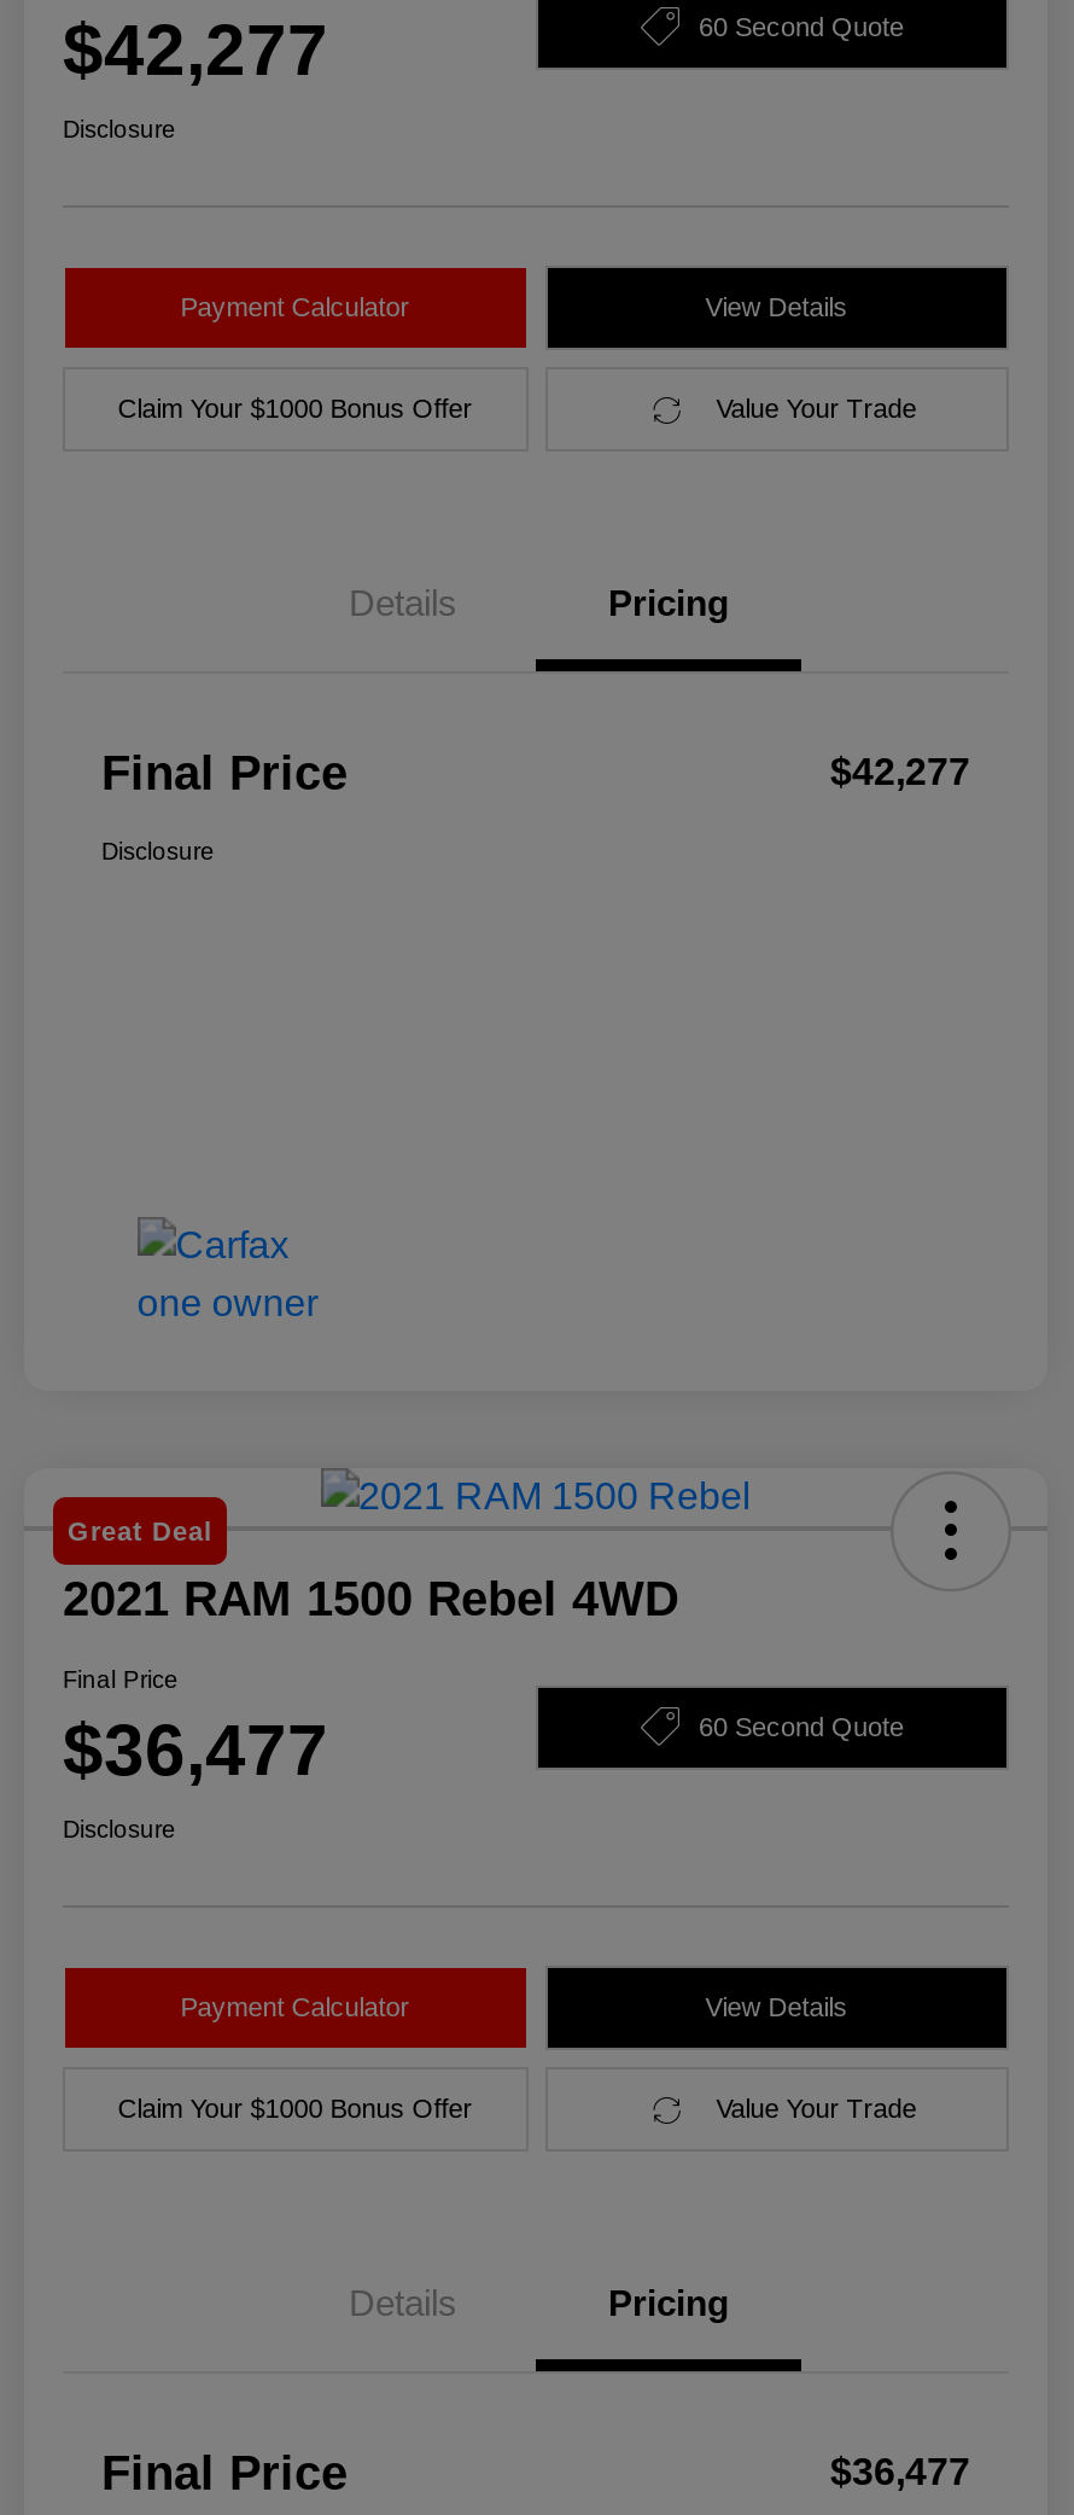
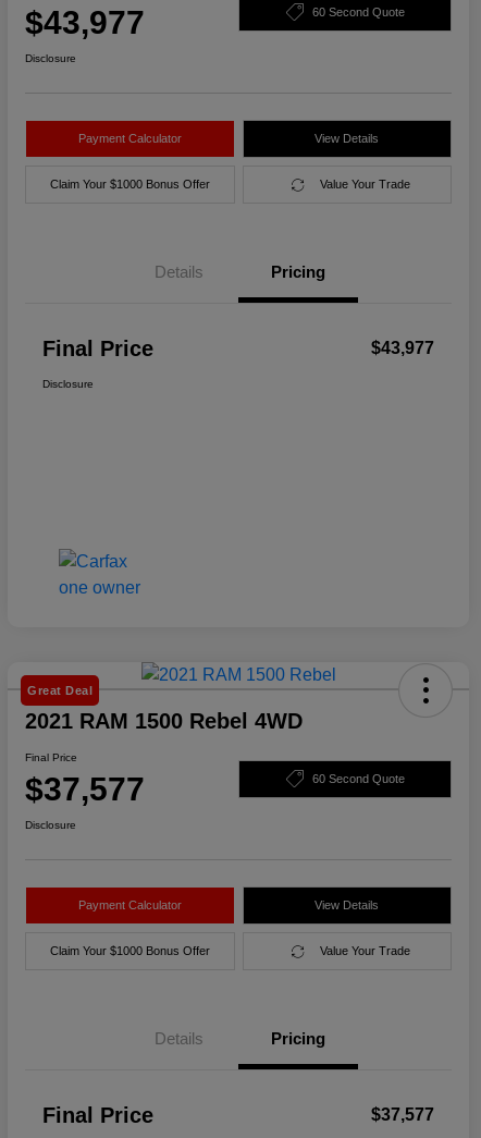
[63,10,328,90] $42,277 -> [25,5,145,41] $43,977
[830,751,970,793] $42,277 -> [371,339,434,357] $43,977
[63,1710,328,1790] $36,477 -> [25,771,145,807] $37,577
[830,2451,970,2493] $36,477 -> [371,1106,434,1124] $37,577

